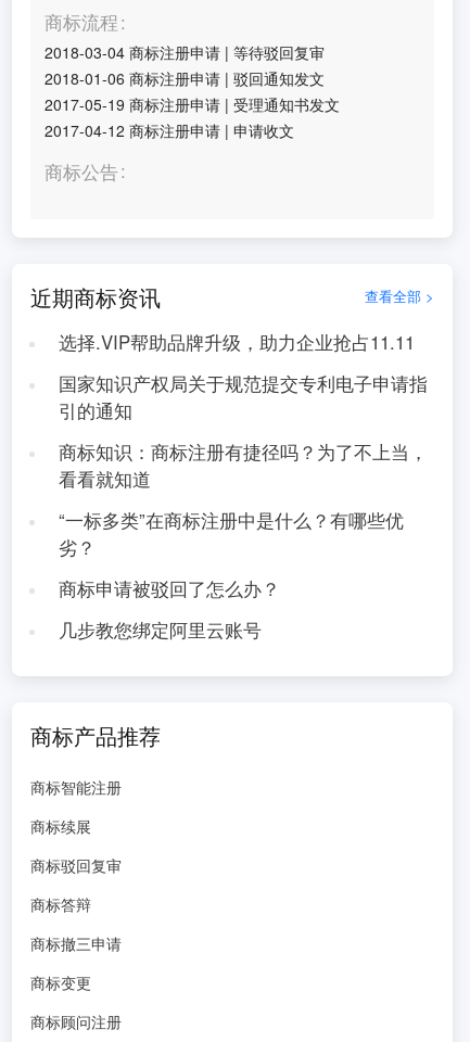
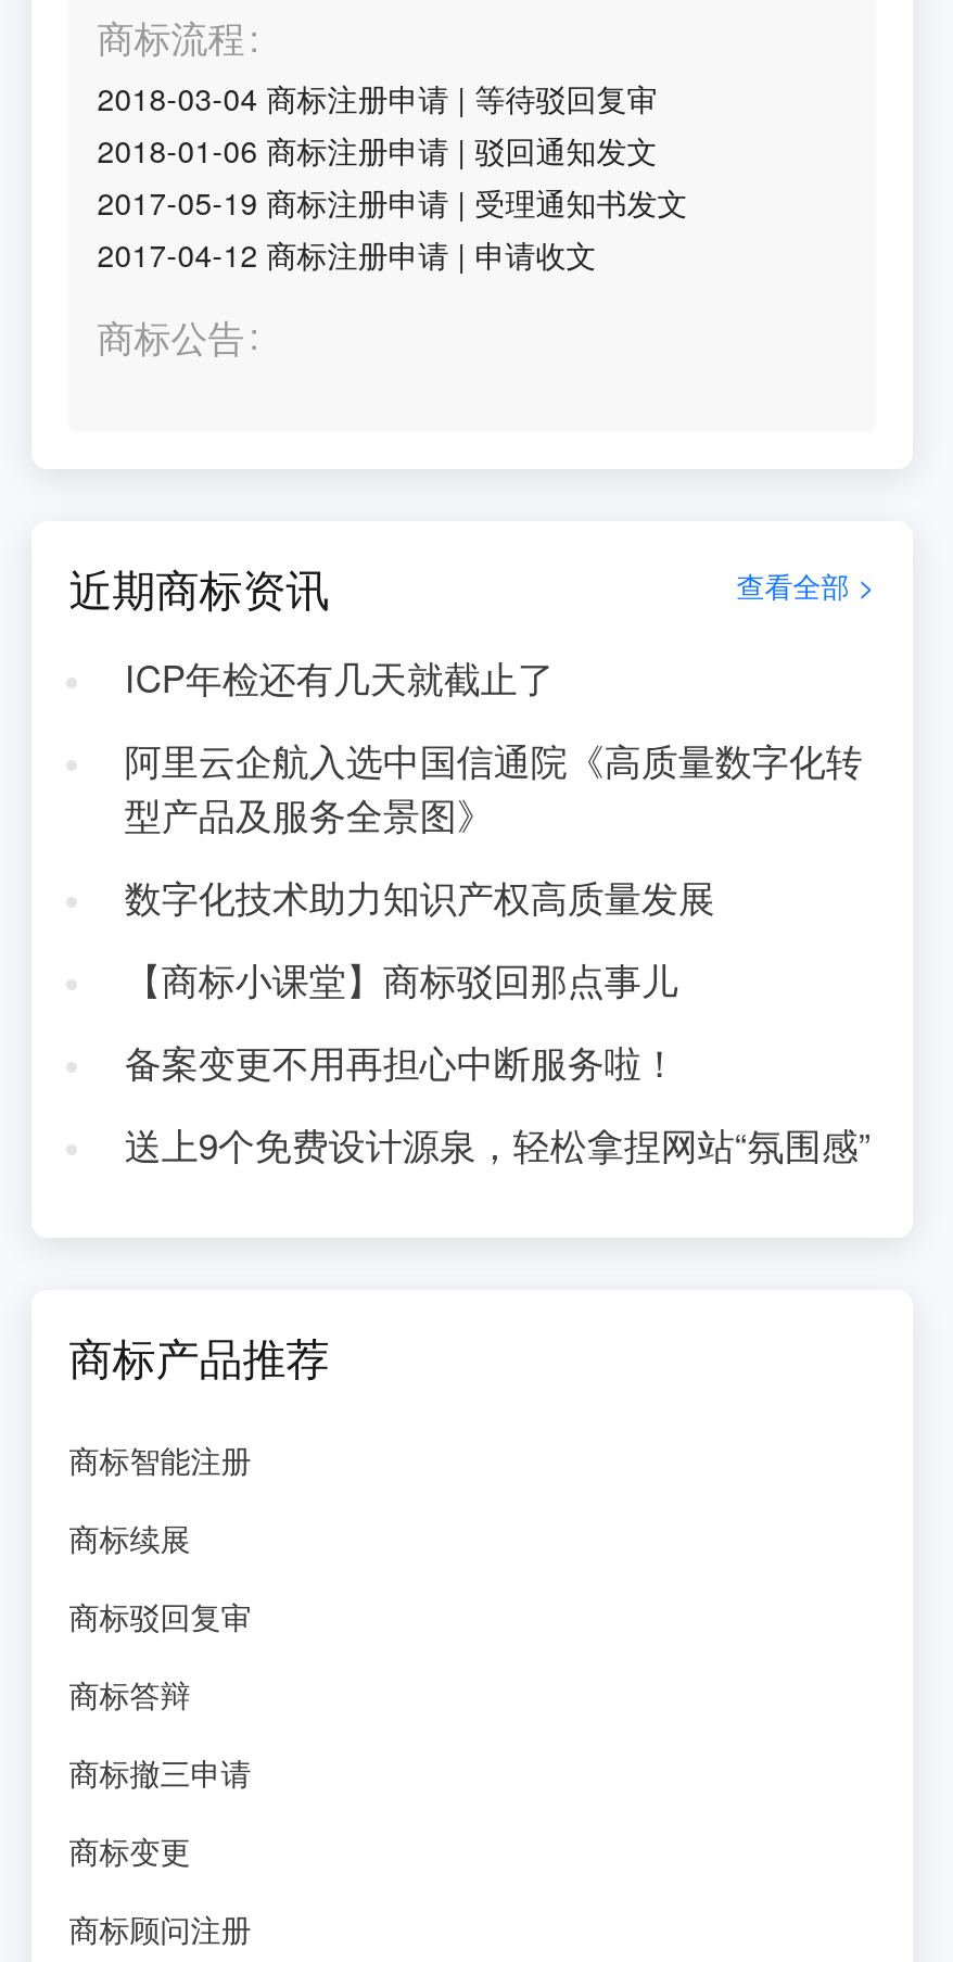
[58,329,414,355] 选择.VIP帮助品牌升级，助力企业抢占11.11 -> [124,651,554,704] ICP年检还有几天就截止了
[58,370,427,423] 国家知识产权局关于规范提交专利电子申请指 | 引的通知 -> [124,734,862,840] 阿里云企航入选中国信通院《高质量数字化转 | 型产品及服务全景图》
[58,439,427,492] 商标知识：商标注册有捷径吗？为了不上当， | 看看就知道 -> [124,871,715,923] 数字化技术助力知识产权高质量发展
[58,507,404,560] “一标多类”在商标注册中是什么？有哪些优 | 劣？ -> [124,953,678,1005] 【商标小课堂】商标驳回那点事儿
[58,575,280,601] 商标申请被驳回了怎么办？ -> [124,1036,678,1088] 备案变更不用再担心中断服务啦！
[58,616,261,642] 几步教您绑定阿里云账号 -> [124,1118,871,1170] 送上9个免费设计源泉，轻松拿捏网站“氛围感”

